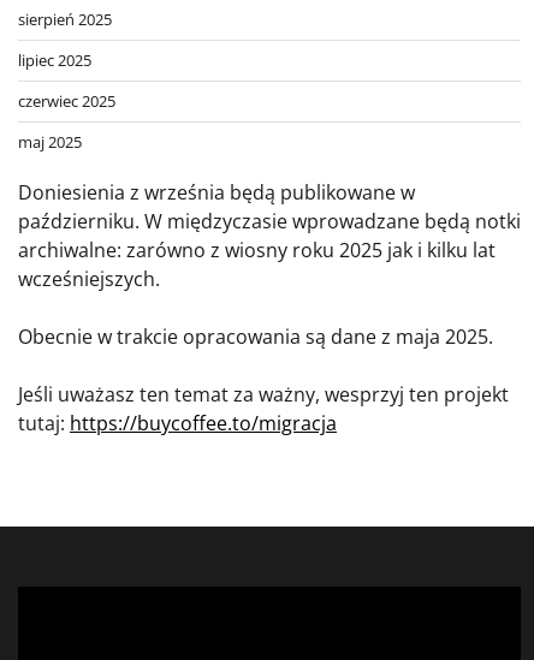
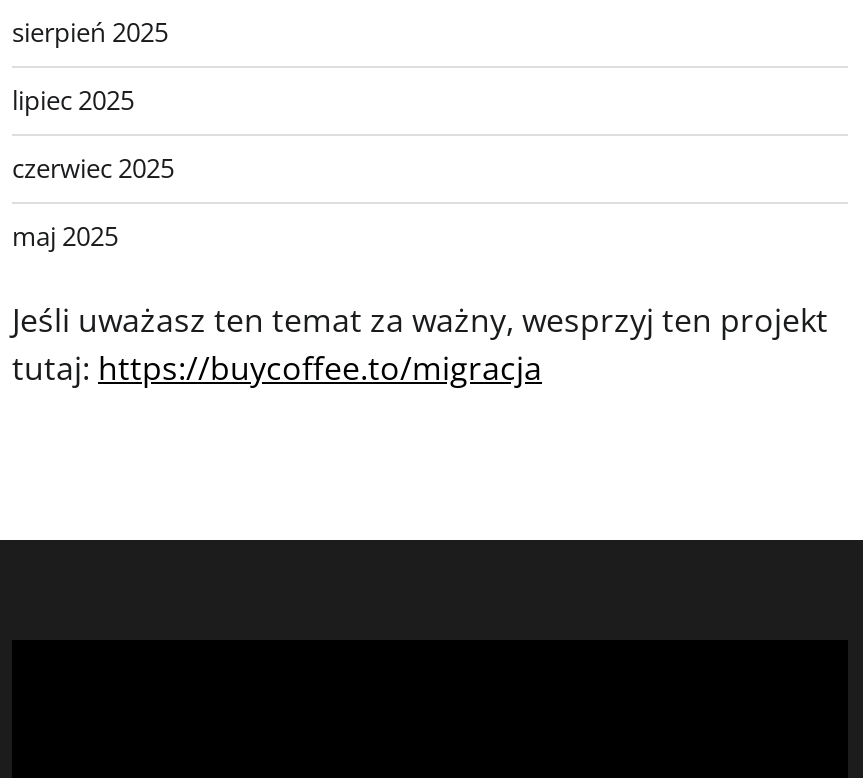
[18,180,521,350] Doniesienia z września będą publikowane w | październiku. W międzyczasie wprowadzane będą notki | archiwalne: zarówno z wiosny roku 2025 jak i kilku lat | wcześniejszych. | Obecnie w trakcie opracowania są dane z maja 2025. -> none

